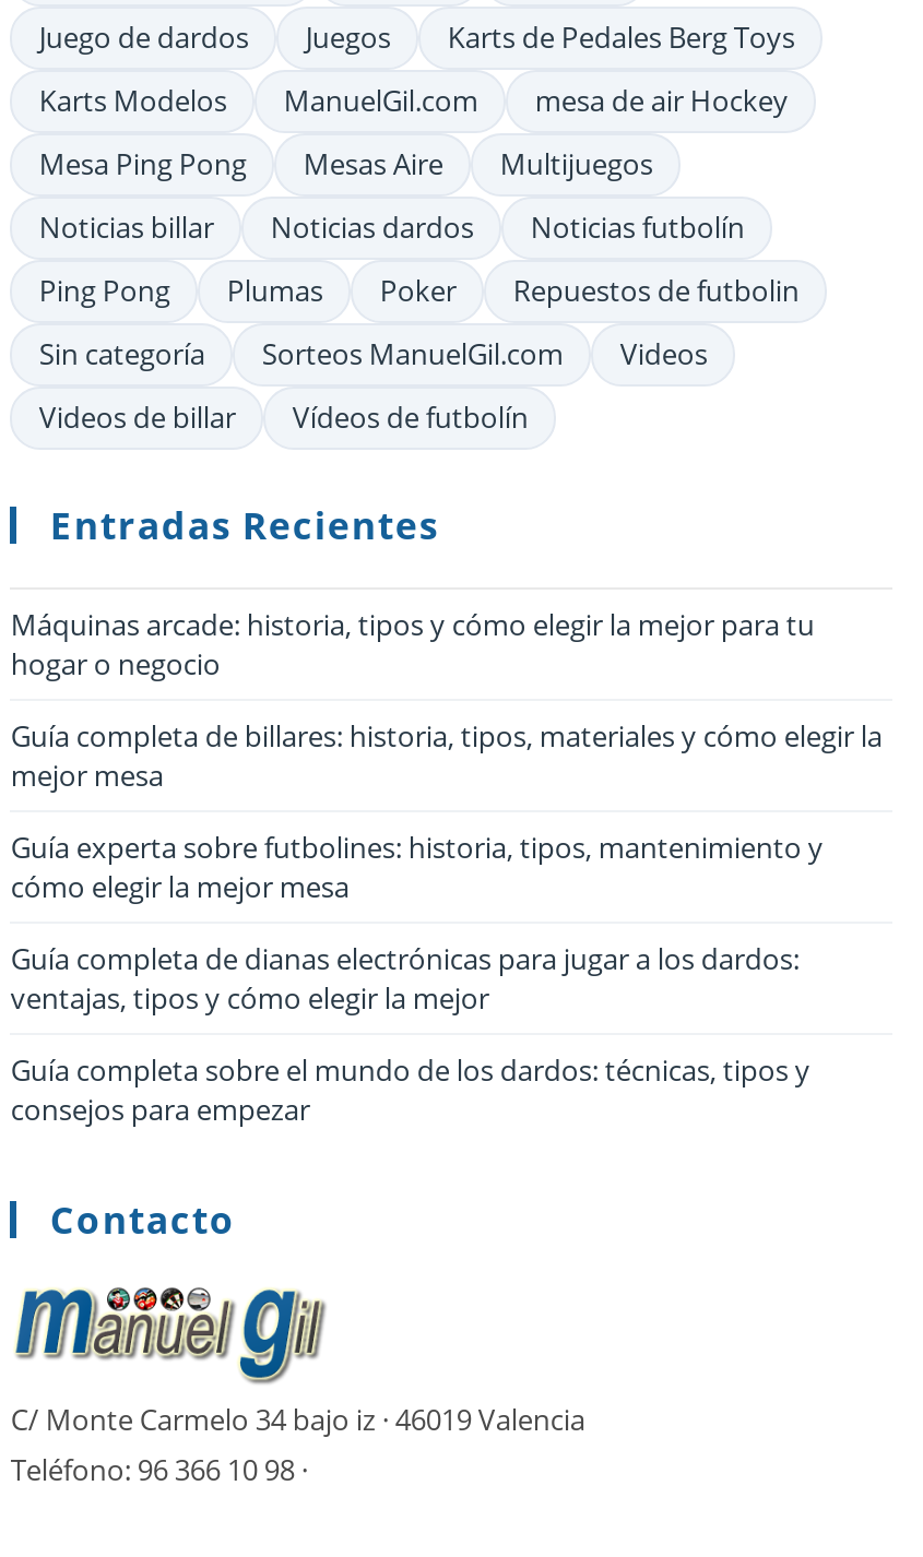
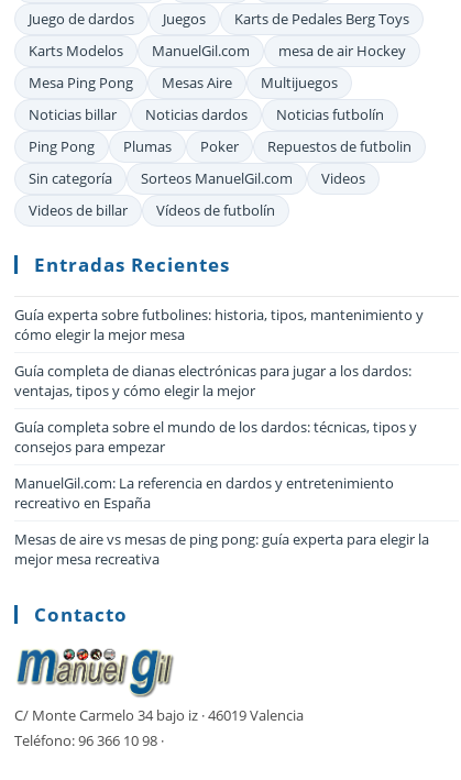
[11,605,882,795] Máquinas arcade: historia, tipos y cómo elegir la mejor para tu | hogar o negocio | Guía completa de billares: historia, tipos, materiales y cómo elegir la | mejor mesa -> none
moved [11,828,823,1129] -> [15,305,424,457]: Guía experta sobre futbolines: historia, tipos, mantenimiento y | cómo elegir la mejor mesa | Guía completa de dianas electrónicas para jugar a los dardos: | ventajas, tipos y cómo elegir la mejor | Guía completa sobre el mundo de los dardos: técnicas, tipos y | consejos para empezar
none -> [15,473,430,569] ManuelGil.com: La referencia en dardos y entretenimiento | recreativo en España | Mesas de aire vs mesas de ping pong: guía experta para elegir la | mejor mesa recreativa

